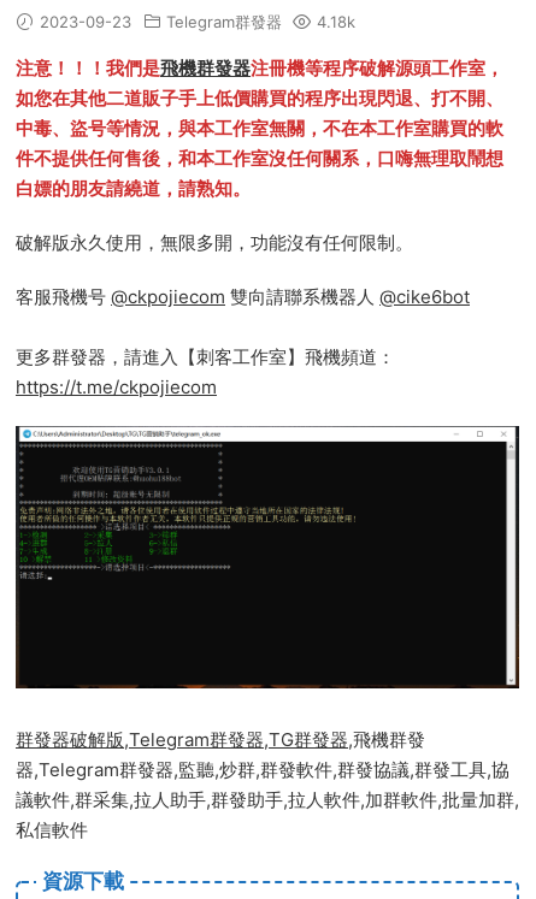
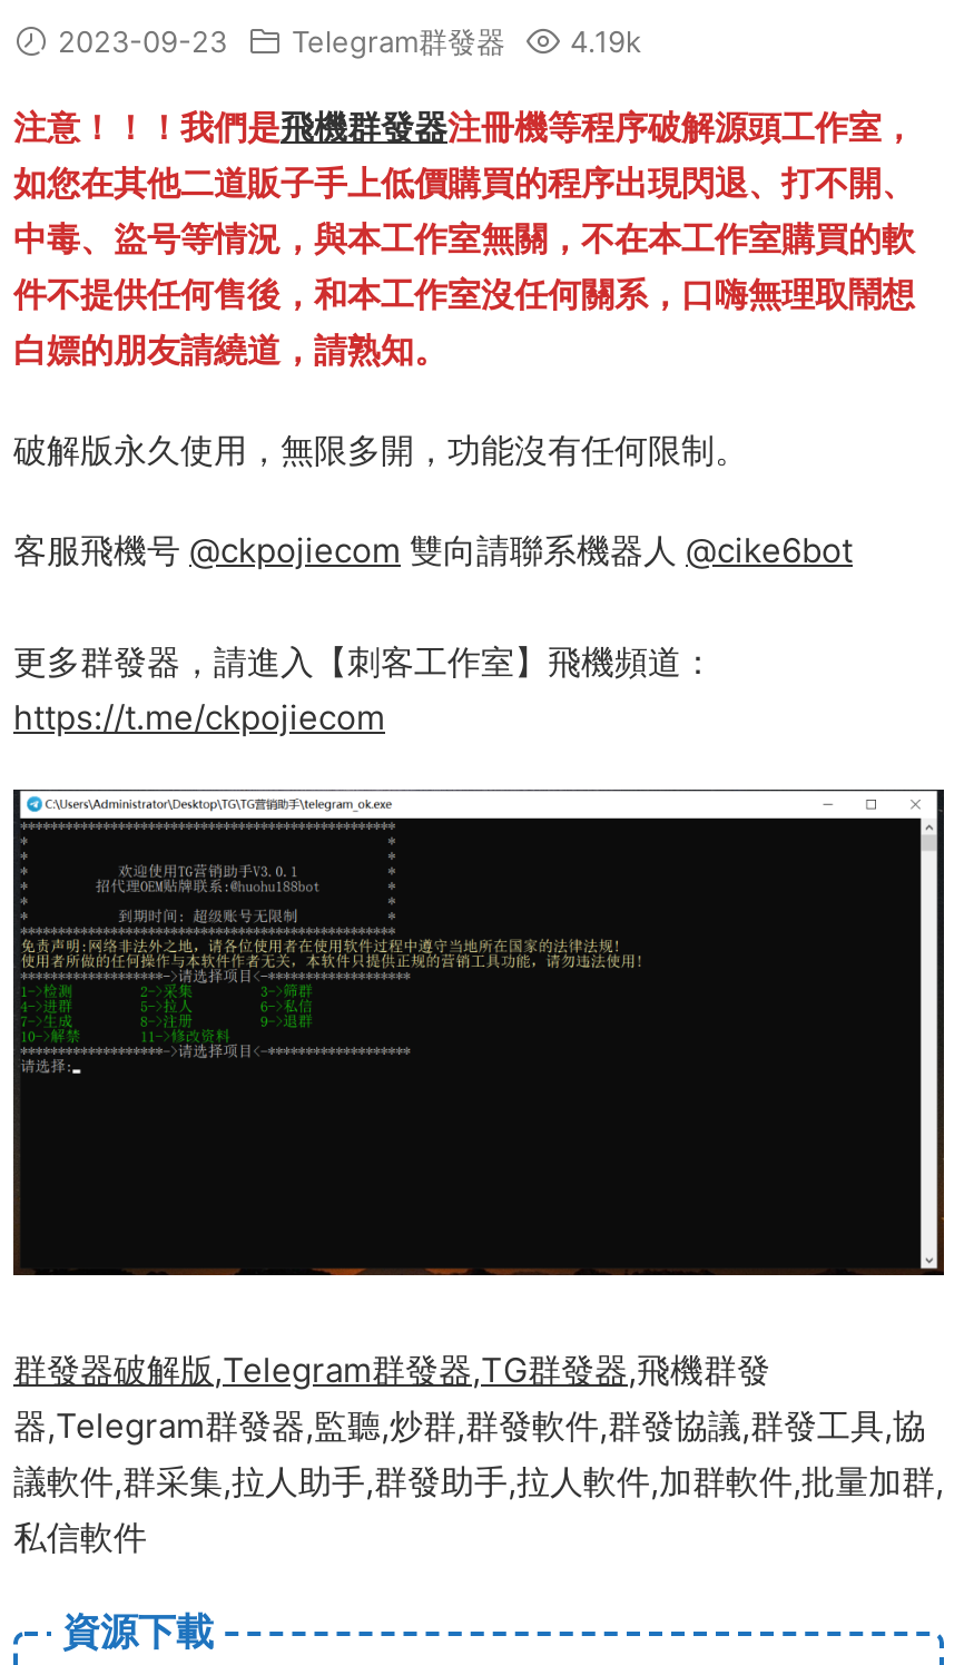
[35,12,355,31] 2023-09-23 Telegram群發器 4.18k -> [49,23,641,59] 2023-09-23 Telegram群發器 4.19k

